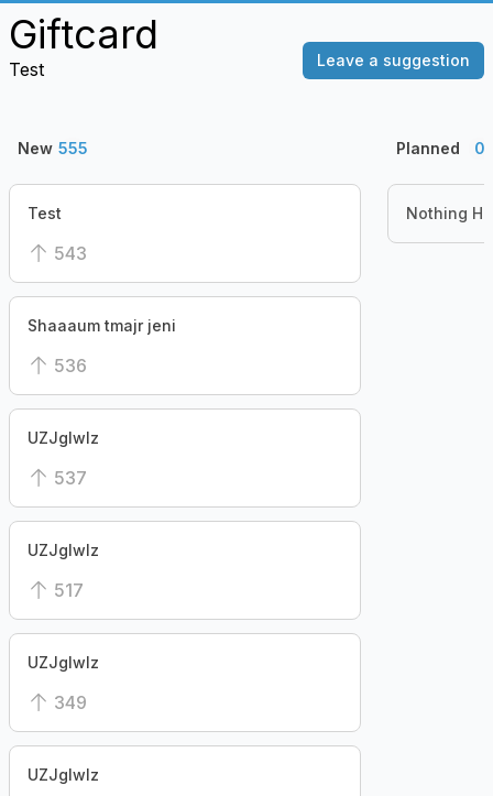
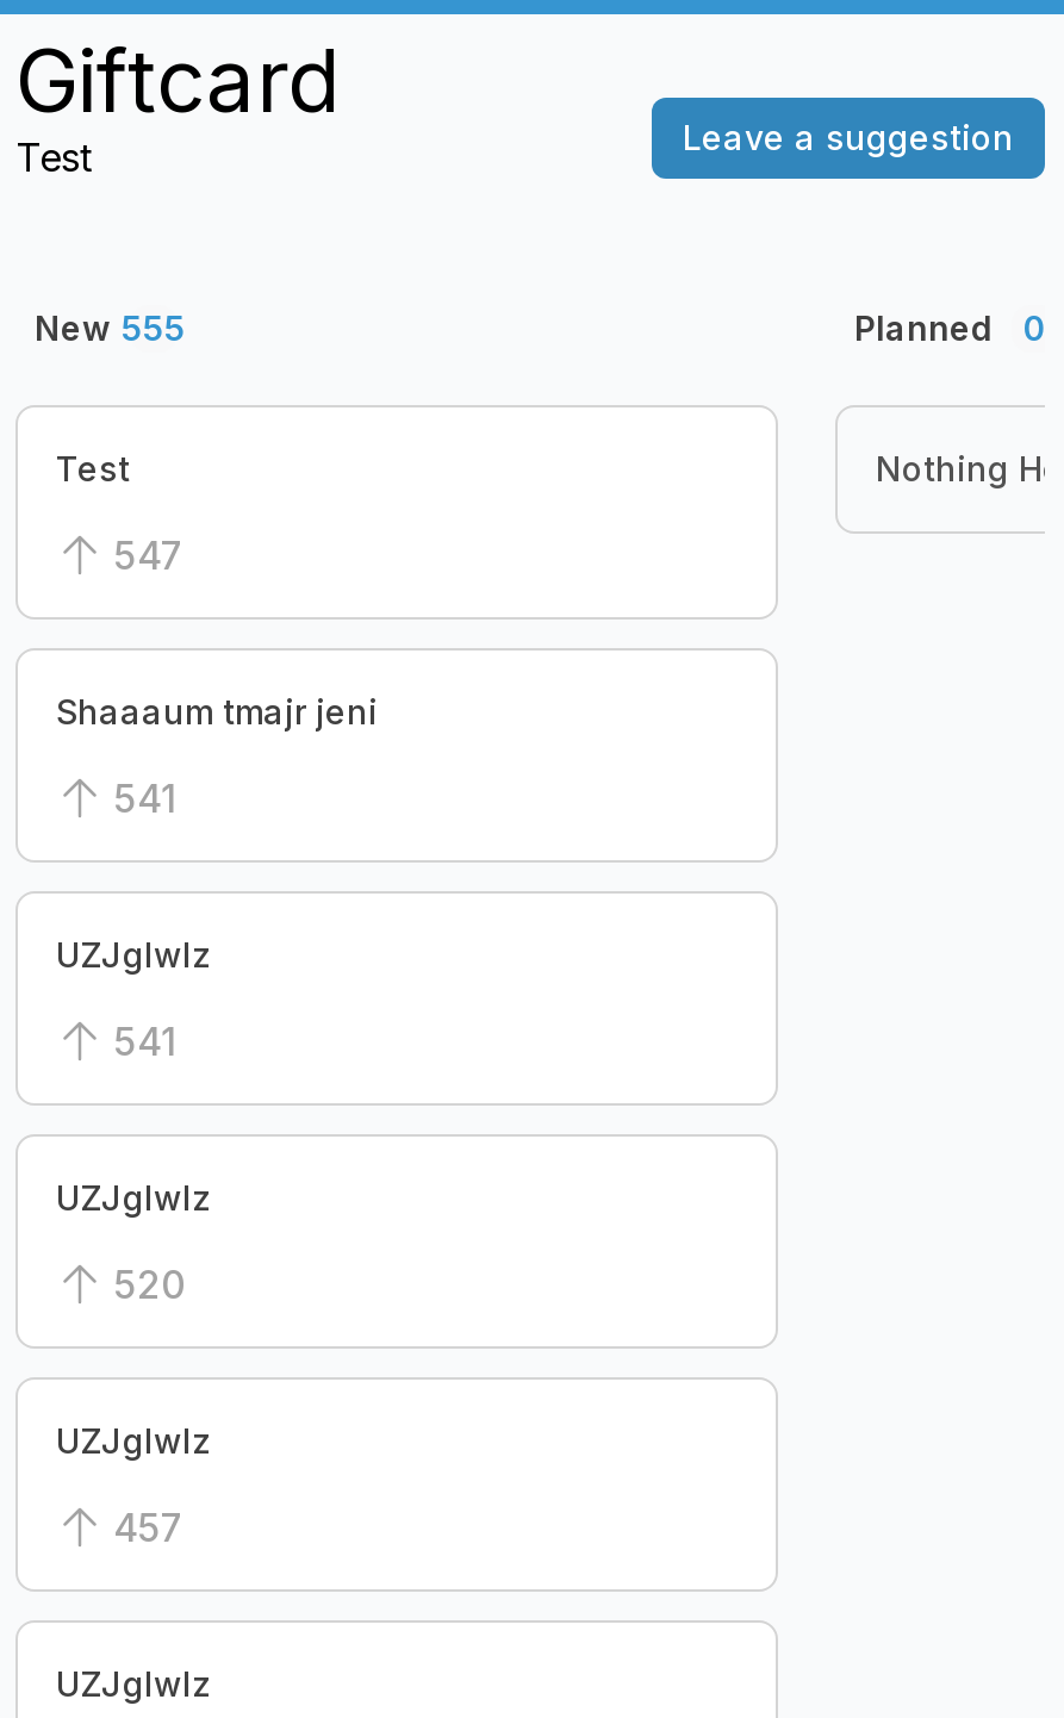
[54,242,87,264] 543 -> [113,531,185,579] 547
[54,355,87,377] 536 -> [113,774,178,822] 541
[54,467,87,489] 537 -> [113,1017,178,1065] 541
[54,579,84,601] 517 -> [113,1261,187,1308] 520
[54,691,87,713] 349 -> [113,1504,185,1551] 457

